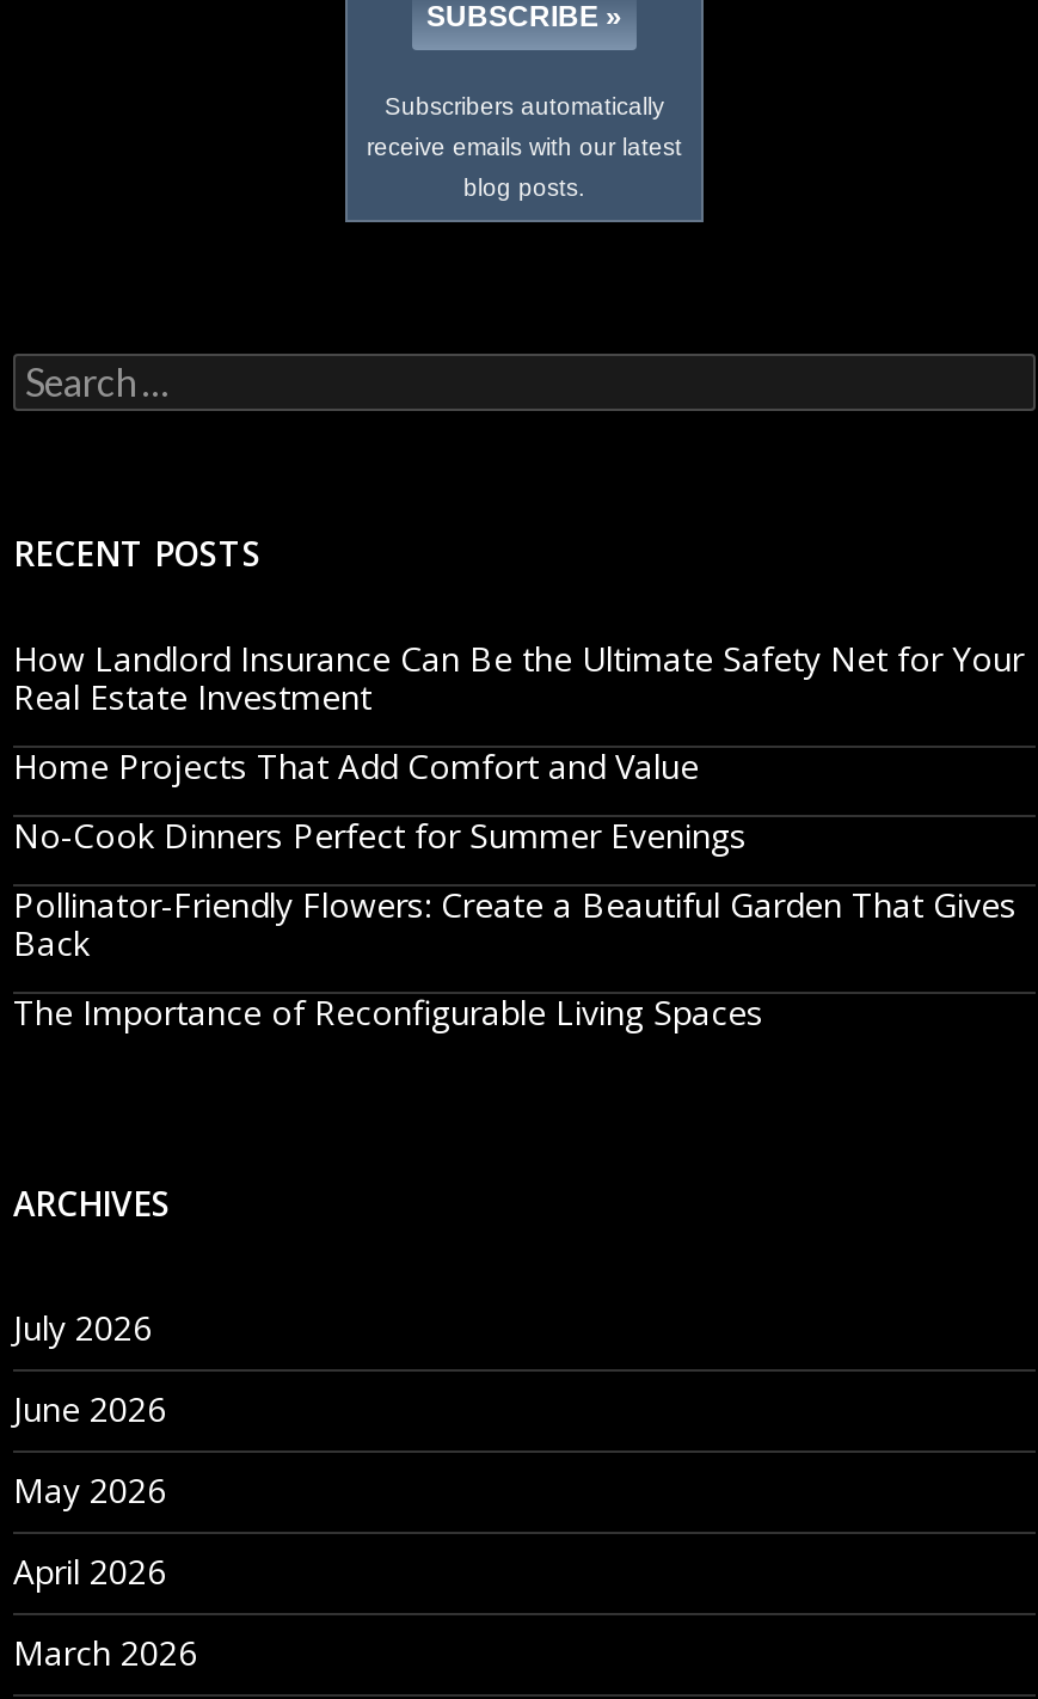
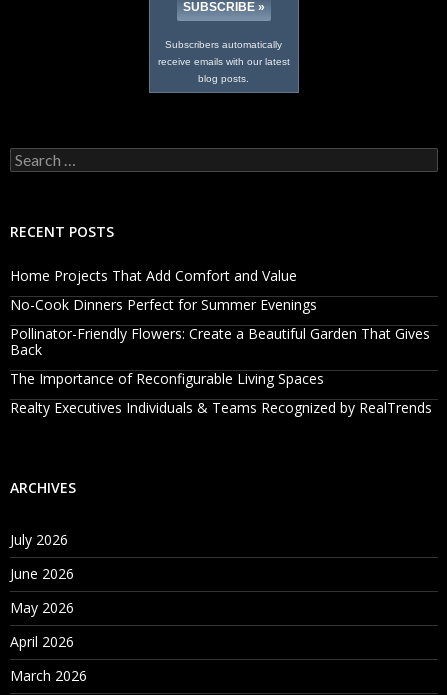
[13,635,1024,718] How Landlord Insurance Can Be the Ultimate Safety Net for Your | Real Estate Investment -> none
moved [13,742,1016,1034] -> [10,266,430,388]: Home Projects That Add Comfort and Value | No-Cook Dinners Perfect for Summer Evenings | Pollinator-Friendly Flowers: Create a Beautiful Garden That Gives | Back | The Importance of Reconfigurable Living Spaces
none -> [10,398,432,417] Realty Executives Individuals & Teams Recognized by RealTrends

